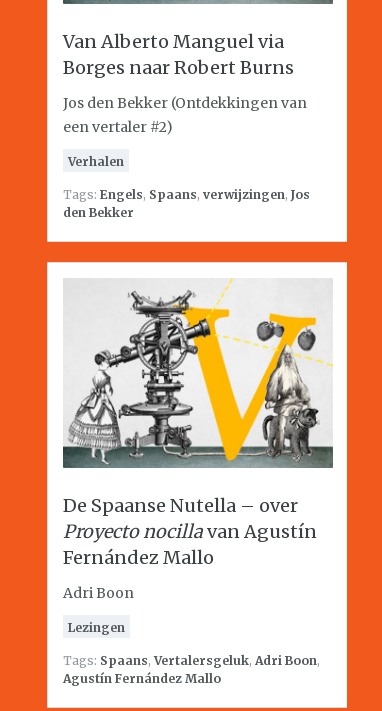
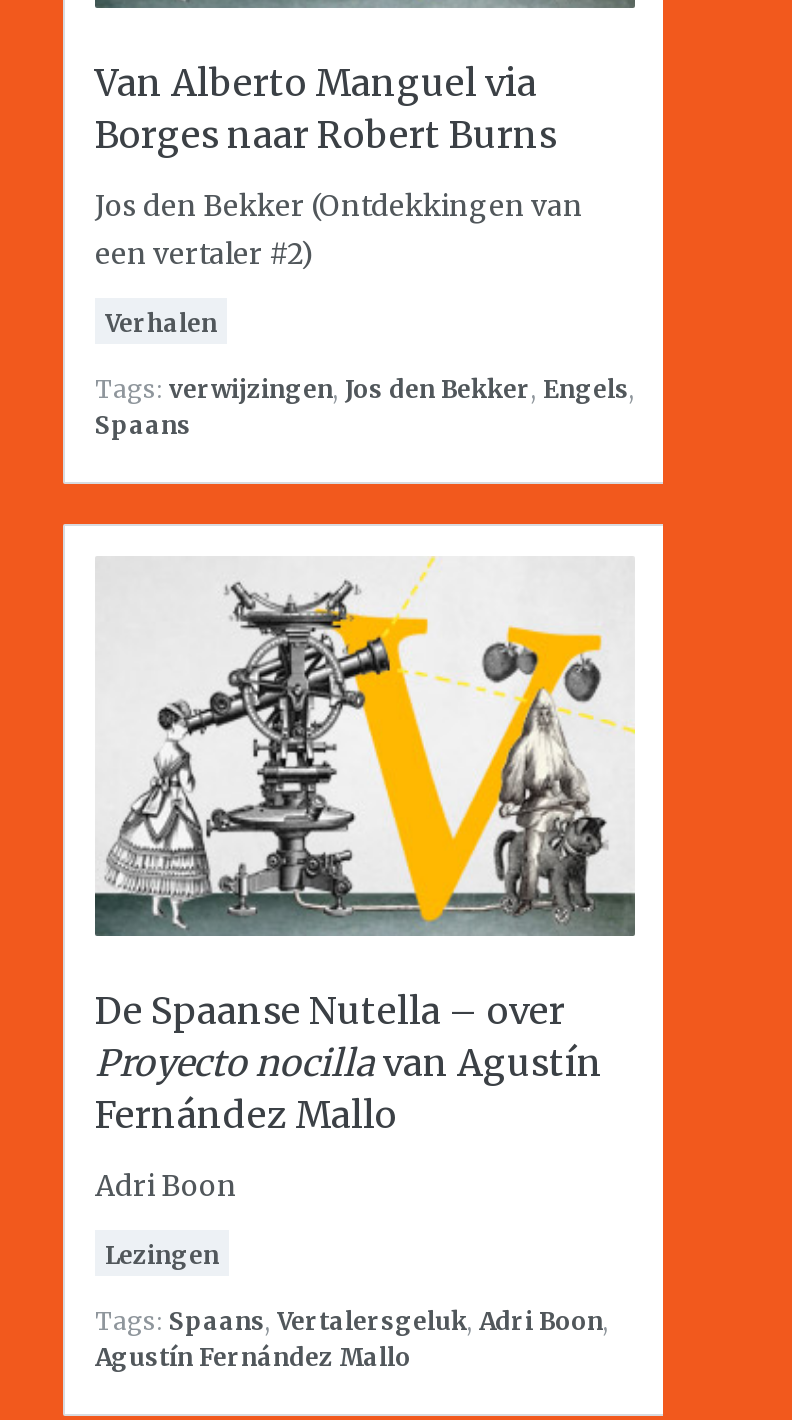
[63,187,310,220] Tags: Engels, Spaans, verwijzingen, Jos | den Bekker -> [95,374,635,440] Tags: verwijzingen, Jos den Bekker, Engels, | Spaans

